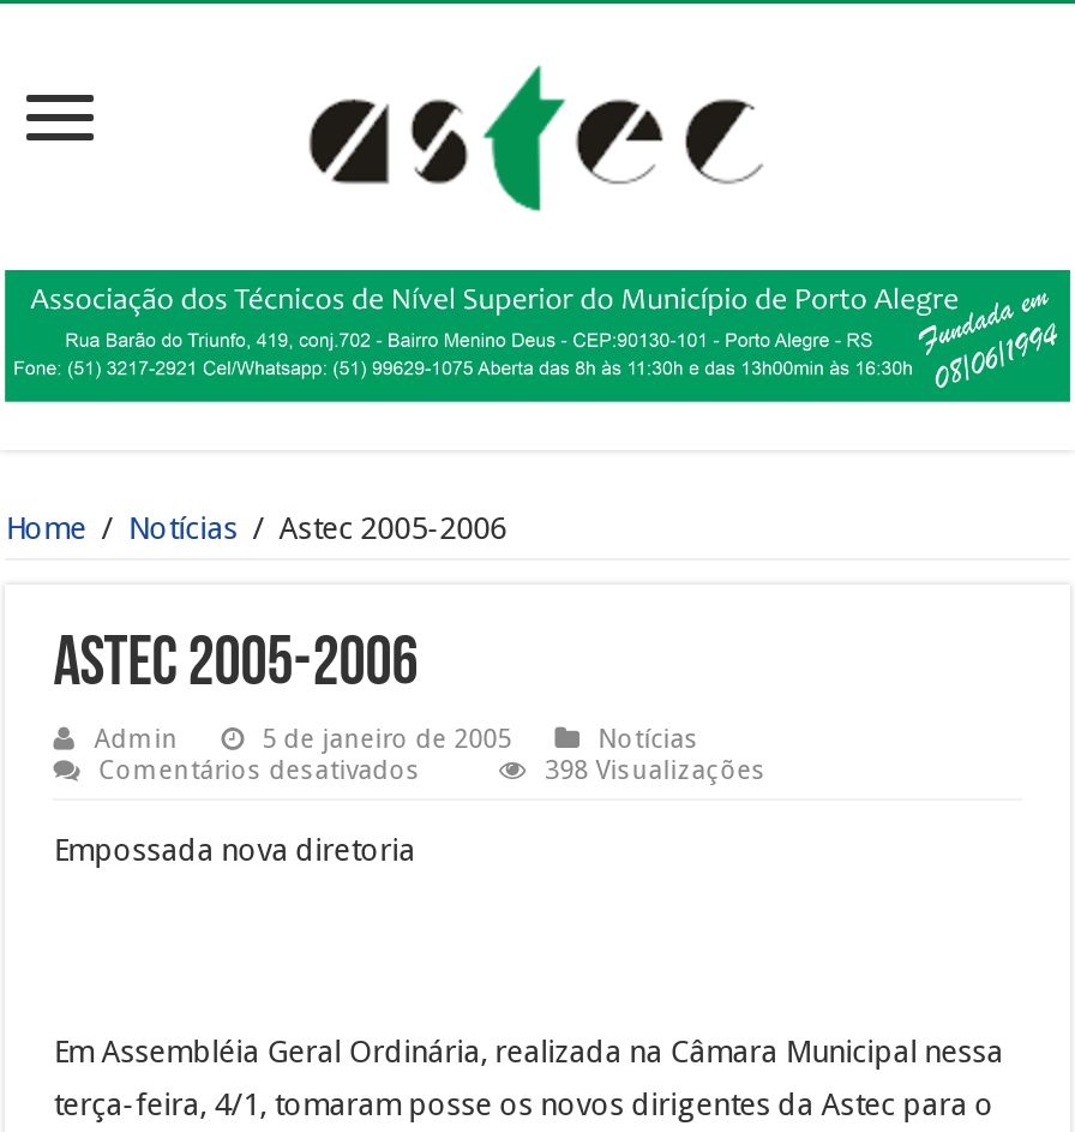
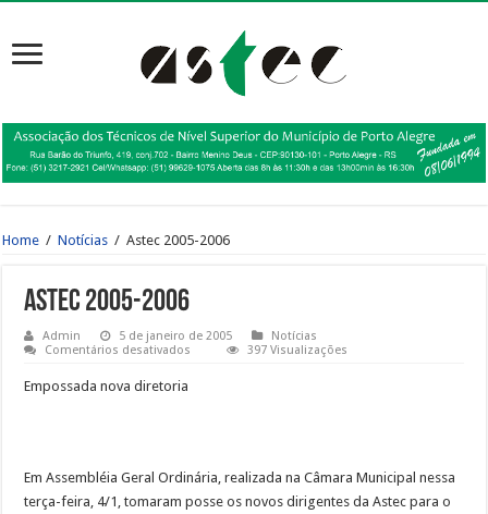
[545,755,766,786] 398 Visualizações -> [247,343,348,357] 397 Visualizações

